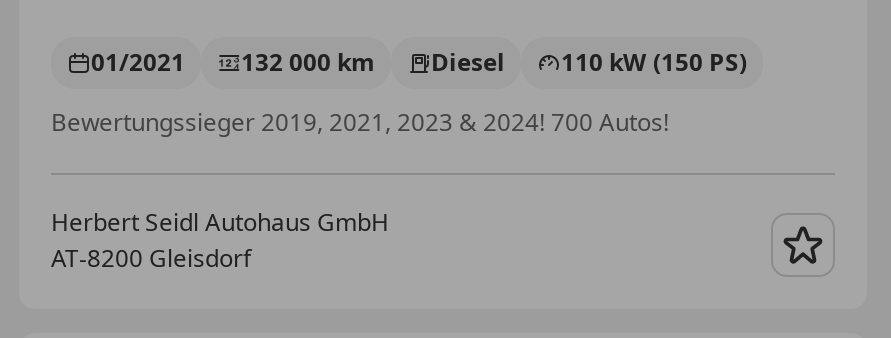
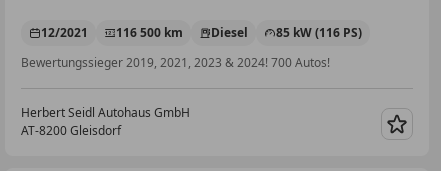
[91,44,185,78] 01/2021 -> [41,24,88,41] 12/2021
[241,44,375,78] 132 000 km -> [116,24,183,41] 116 500 km
[561,44,747,78] 110 kW (150 PS) -> [276,24,362,41] 85 kW (116 PS)

